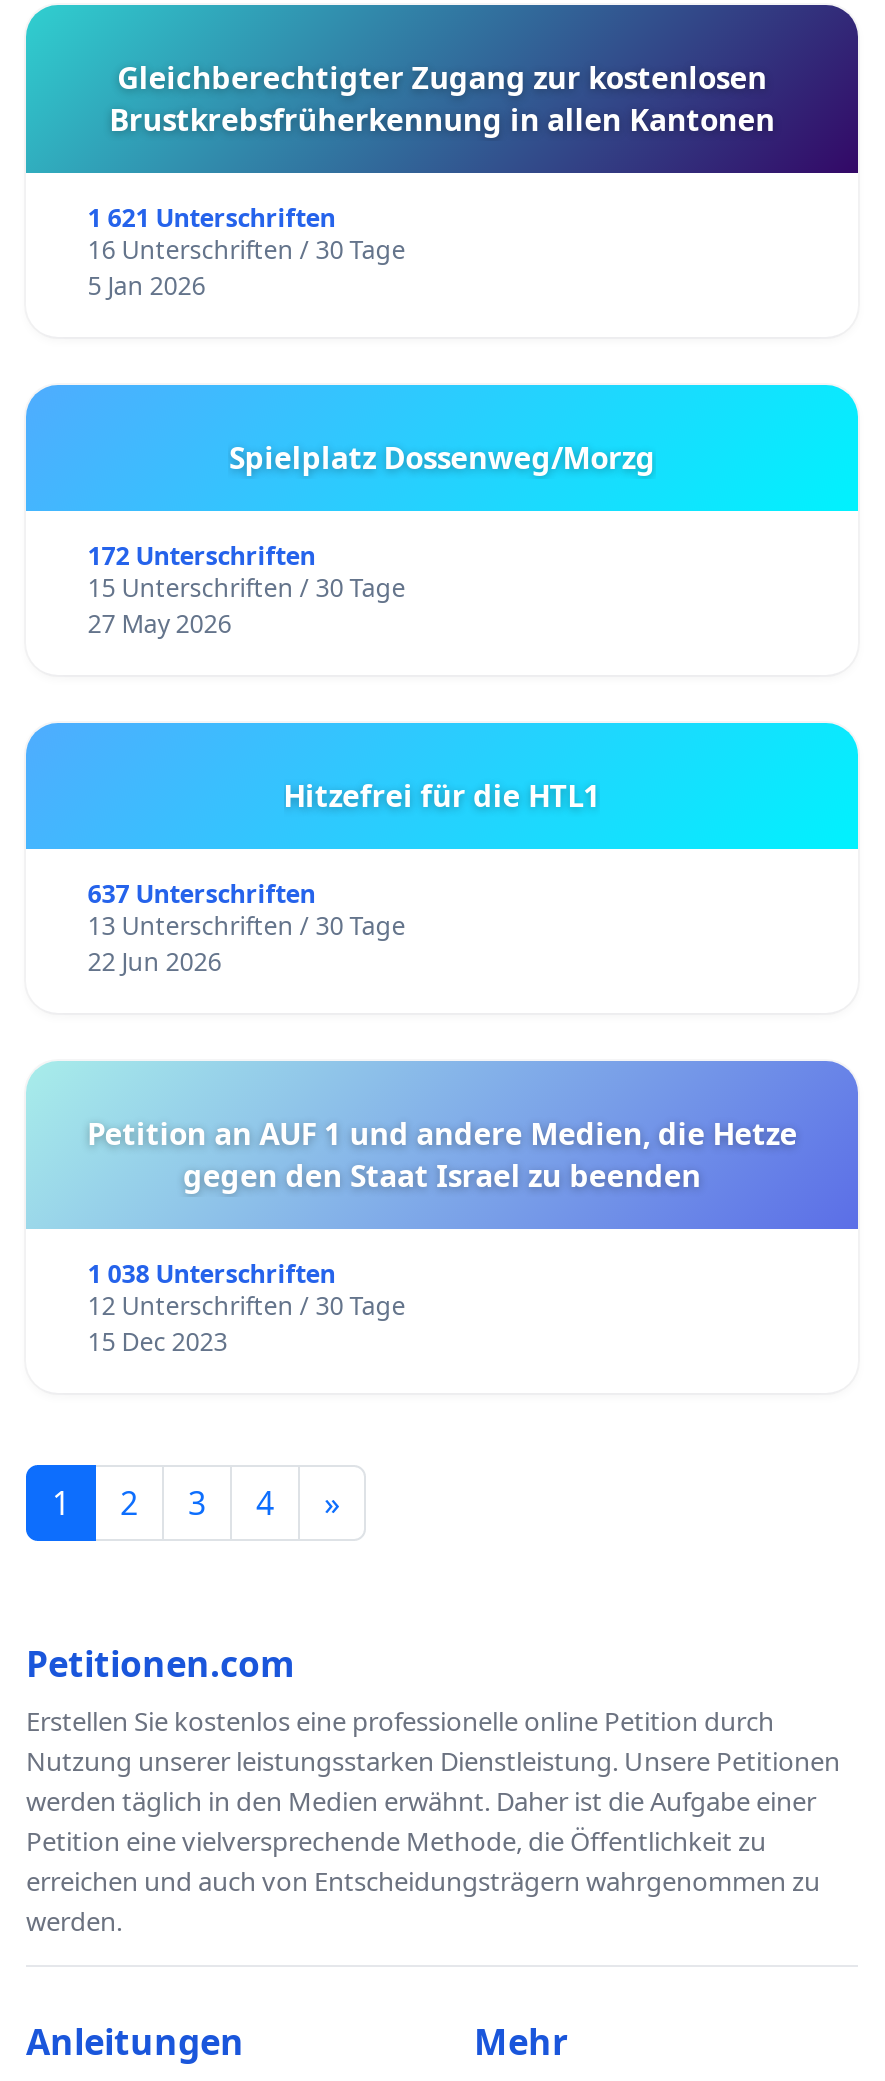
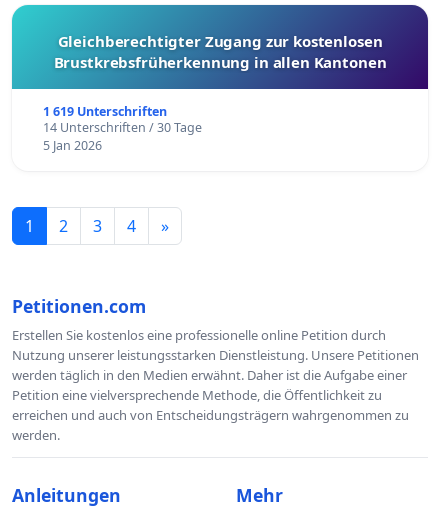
[88,200,336,234] 1 621 Unterschriften -> [43,103,167,120] 1 619 Unterschriften
[88,232,406,266] 16 Unterschriften / 30 Tage -> [43,119,202,136] 14 Unterschriften / 30 Tage
[88,436,655,640] Spielplatz Dossenweg/Morzg | 172 Unterschriften | 15 Unterschriften / 30 Tage | 27 May 2026 -> none
[88,774,601,978] Hitzefrei für die HTL1 | 637 Unterschriften | 13 Unterschriften / 30 Tage | 22 Jun 2026 -> none
[28,1059,860,1358] [image] | Petition an AUF 1 und andere Medien, die Hetze | gegen den Staat Israel zu beenden | 1 038 Unterschriften | 12 Unterschriften / 30 Tage | 15 Dec 2023 -> none

